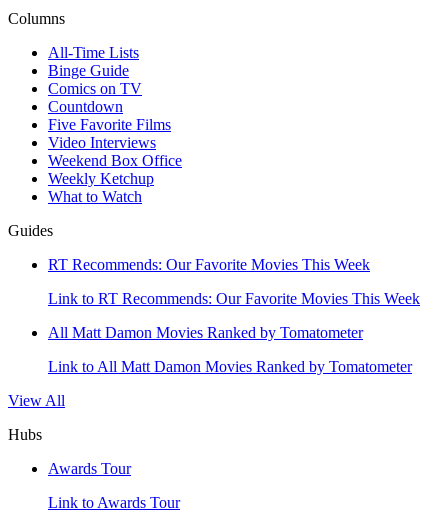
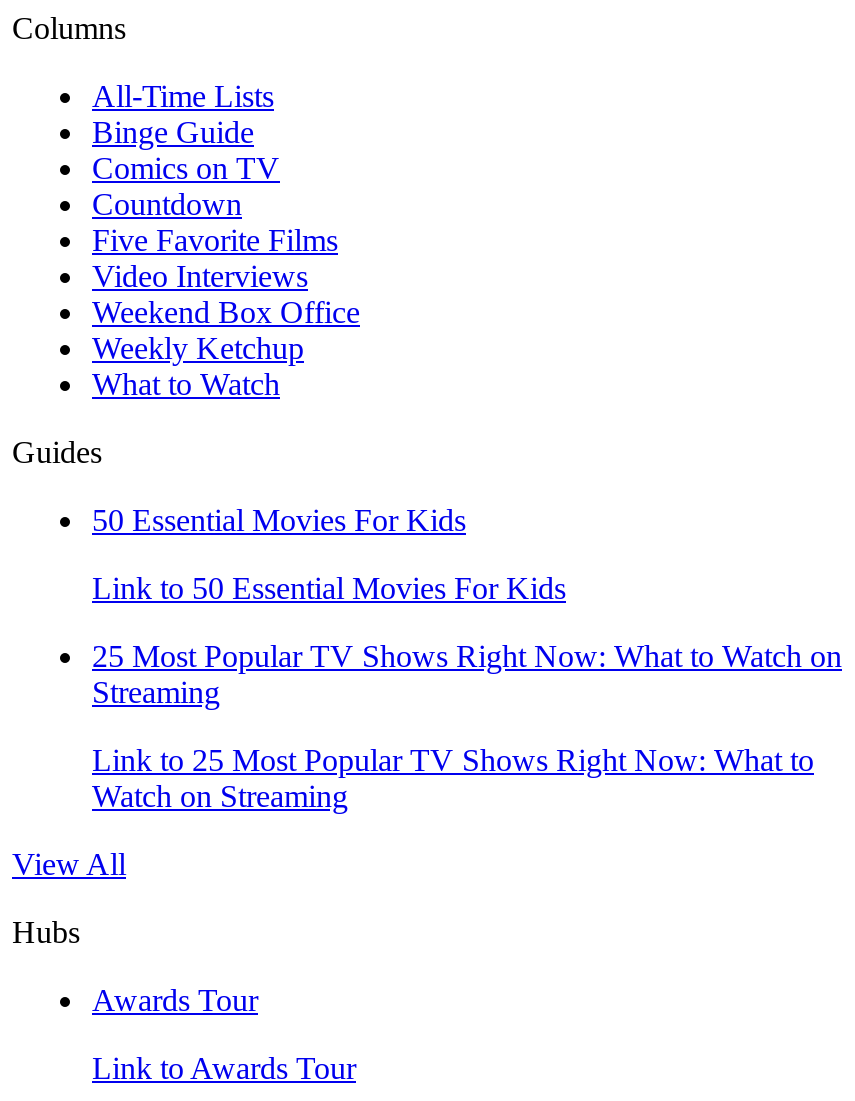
[48,256,370,273] RT Recommends: Our Favorite Movies This Week -> [92,503,466,537] 50 Essential Movies For Kids
[48,290,420,307] Link to RT Recommends: Our Favorite Movies This Week -> [92,571,566,605] Link to 50 Essential Movies For Kids
[48,324,363,341] All Matt Damon Movies Ranked by Tomatometer -> [92,639,842,709] 25 Most Popular TV Shows Right Now: What to Watch on | Streaming
[48,358,412,375] Link to All Matt Damon Movies Ranked by Tomatometer -> [92,743,814,813] Link to 25 Most Popular TV Shows Right Now: What to | Watch on Streaming

